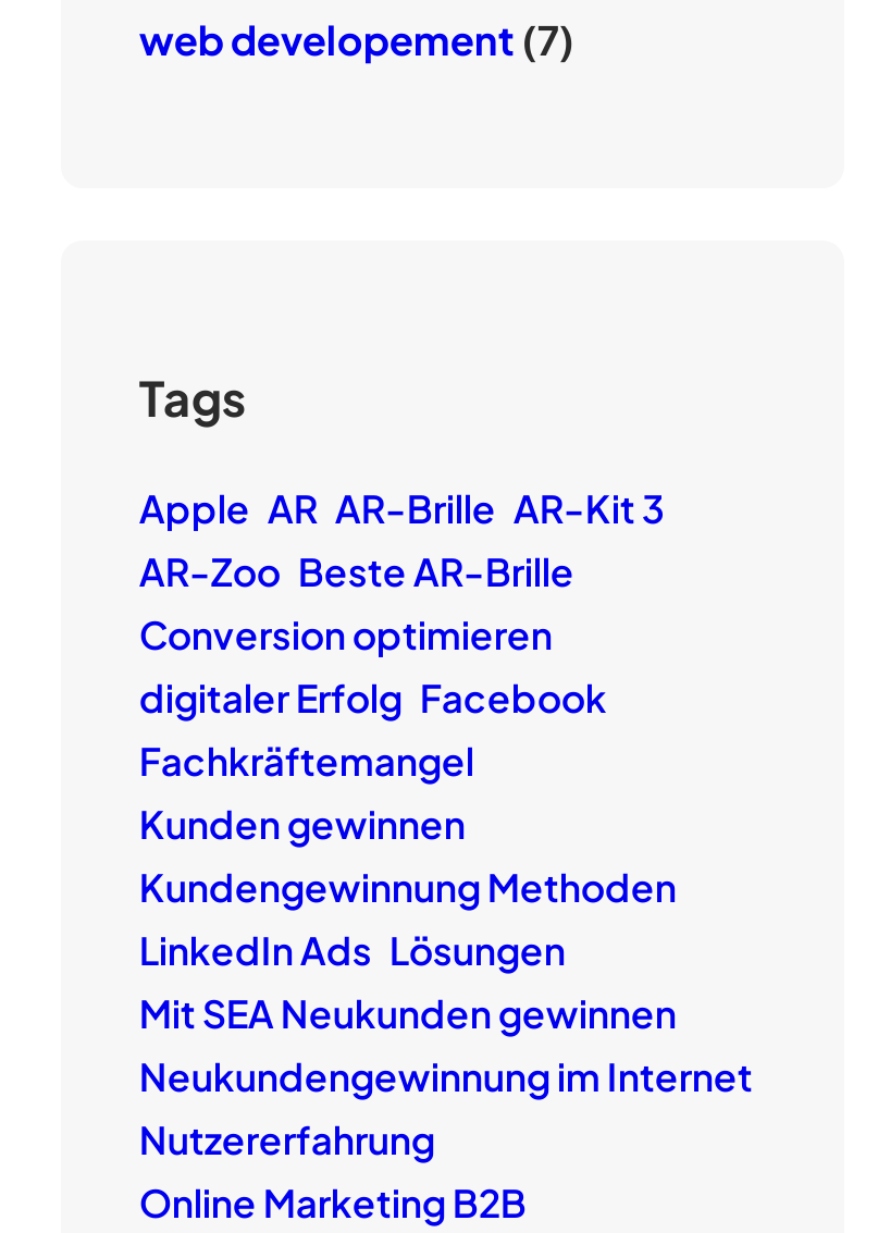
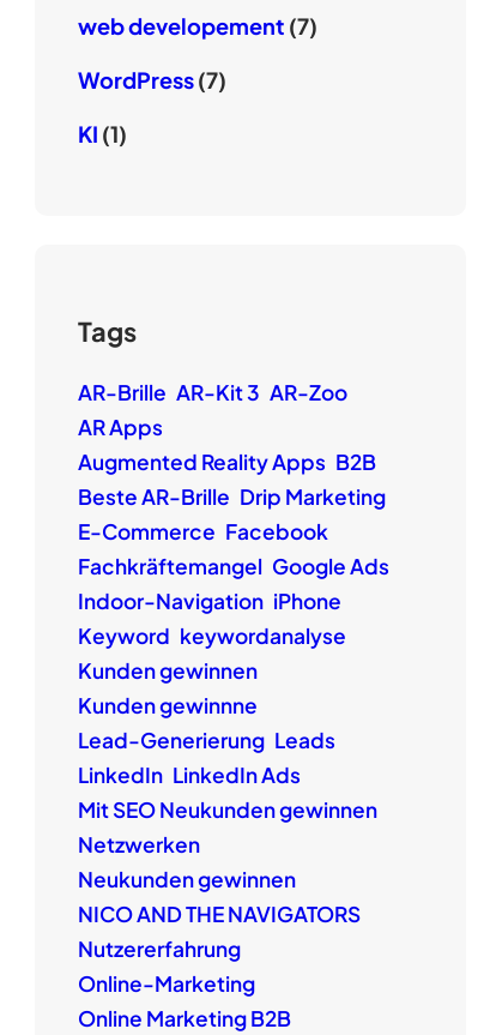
none -> [78,66,226,148] WordPress (7) | KI (1)
[139,484,665,785] Apple AR AR-Brille AR-Kit 3 | AR-Zoo Beste AR-Brille | Conversion optimieren | digitaler Erfolg Facebook | Fachkräftemangel -> [78,379,389,649] AR-Brille AR-Kit 3 AR-Zoo | AR Apps | Augmented Reality Apps B2B | Beste AR-Brille Drip Marketing | E-Commerce Facebook | Fachkräftemangel Google Ads | Indoor-Navigation iPhone | Keyword keywordanalyse
[139,863,752,1100] Kundengewinnung Methoden | LinkedIn Ads Lösungen | Mit SEA Neukunden gewinnen | Neukundengewinnung im Internet -> [78,692,377,927] Kunden gewinnne | Lead-Generierung Leads | LinkedIn LinkedIn Ads | Mit SEO Neukunden gewinnen | Netzwerken | Neukunden gewinnen | NICO AND THE NAVIGATORS
none -> [78,970,255,997] Online-Marketing

